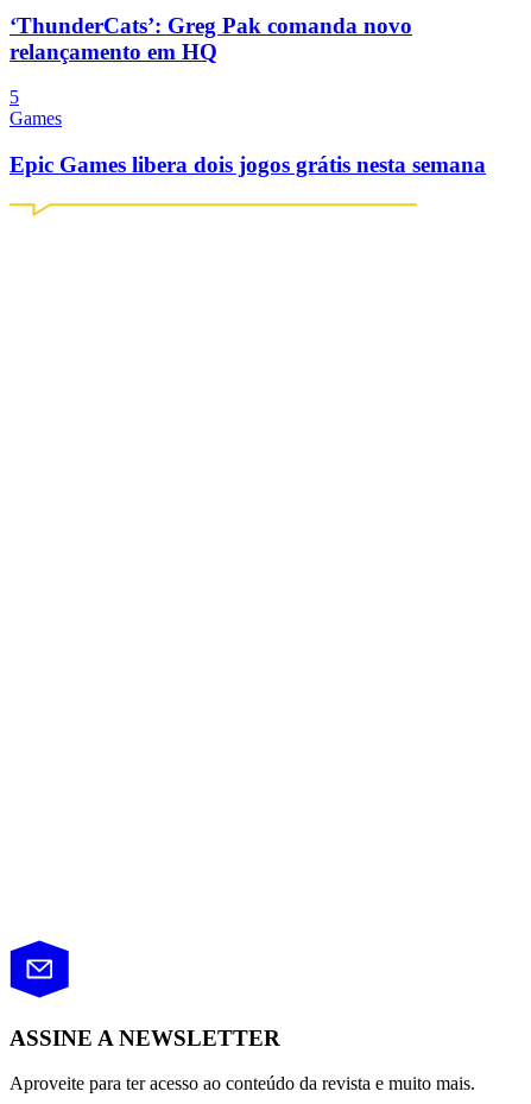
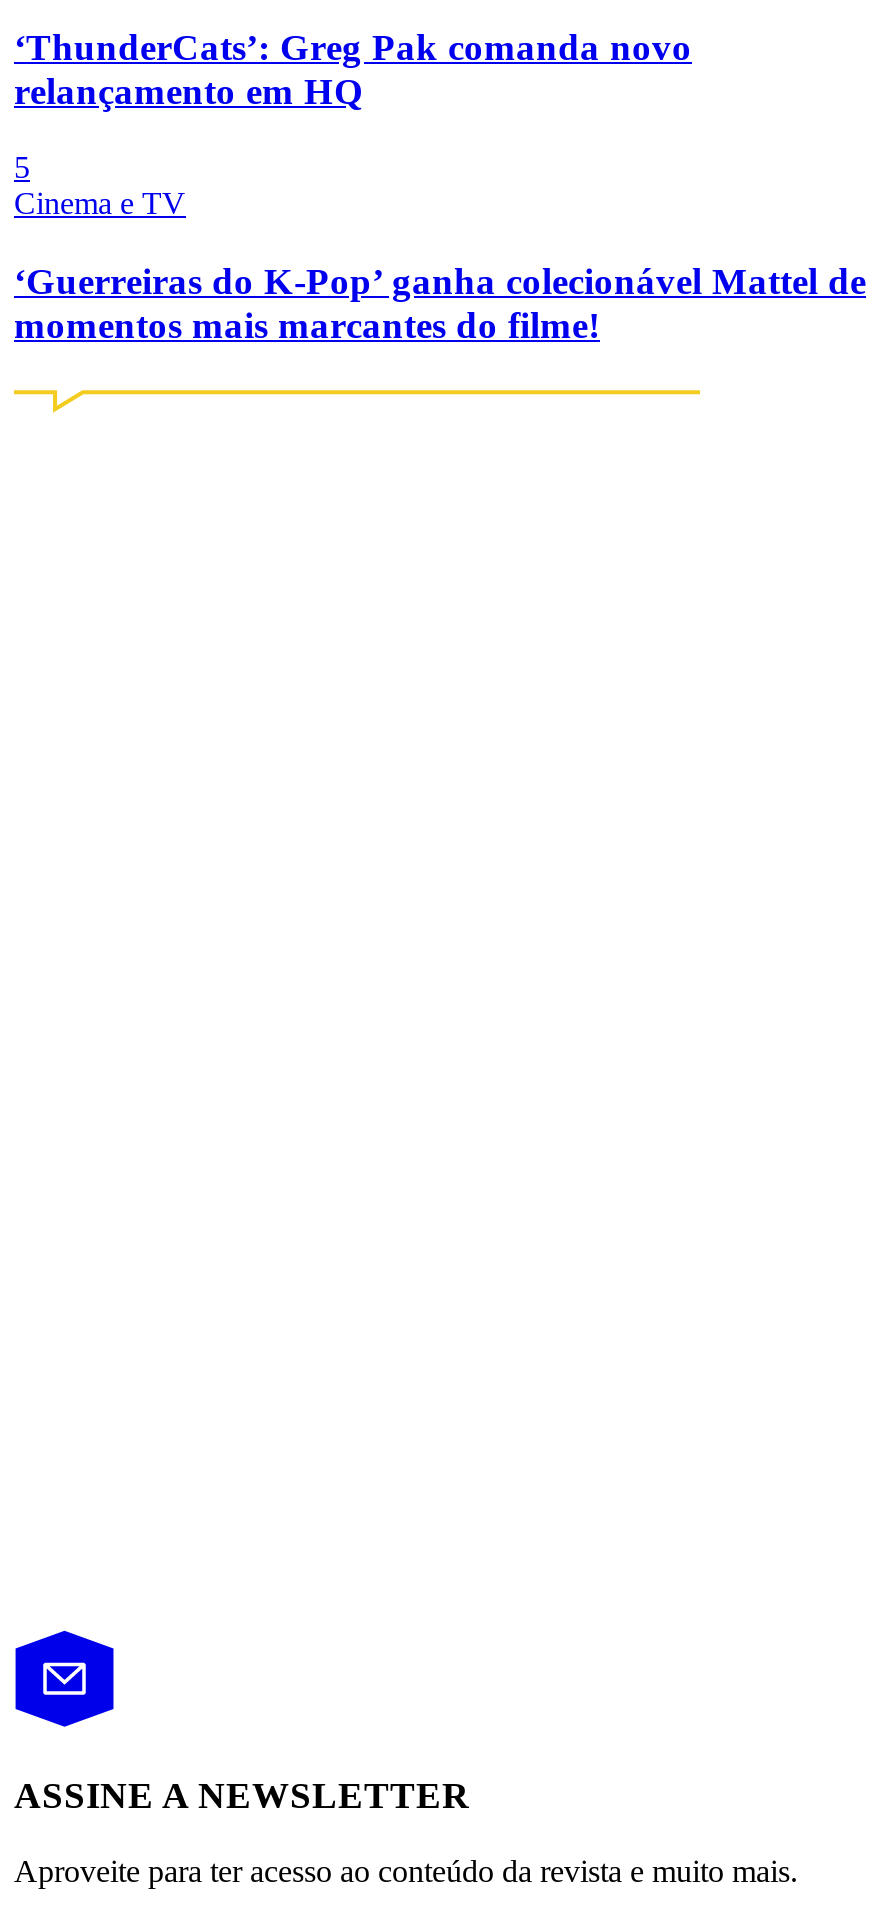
[10,109,62,129] Games -> [14,187,186,221] Cinema e TV
[10,152,486,177] Epic Games libera dois jogos grátis nesta semana -> [14,260,866,346] ‘Guerreiras do K-Pop’ ganha colecionável Mattel de | momentos mais marcantes do filme!

